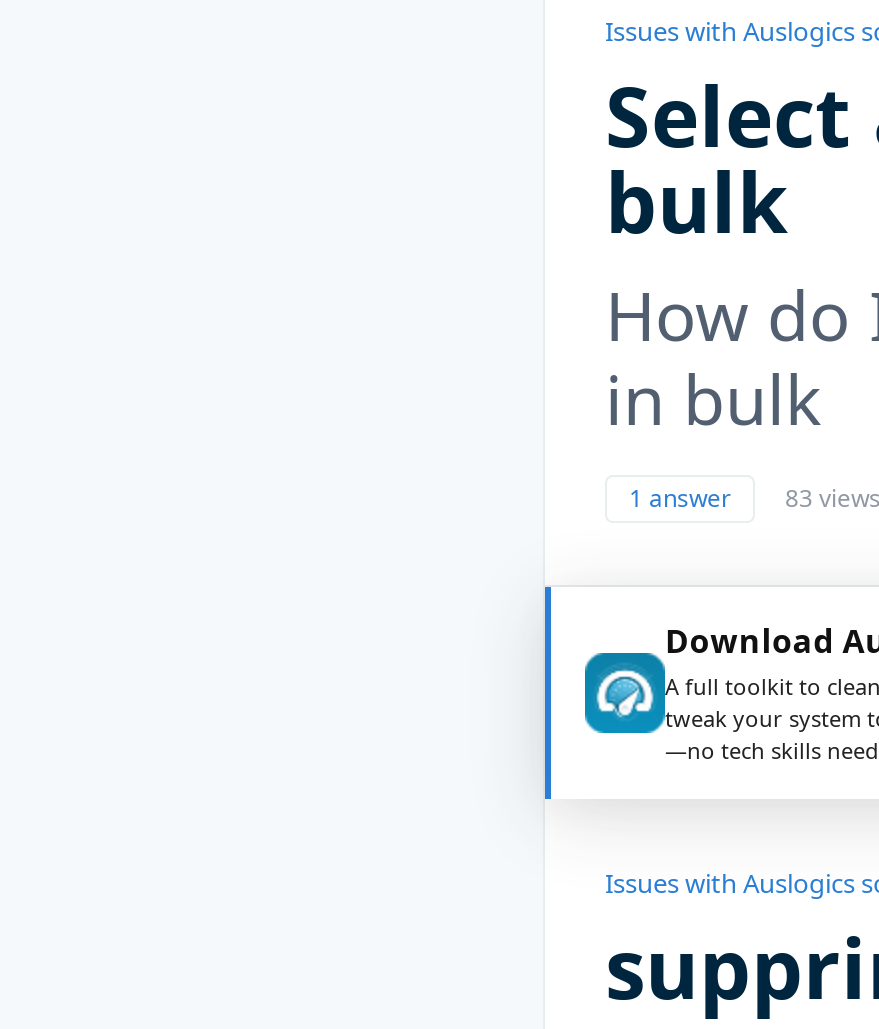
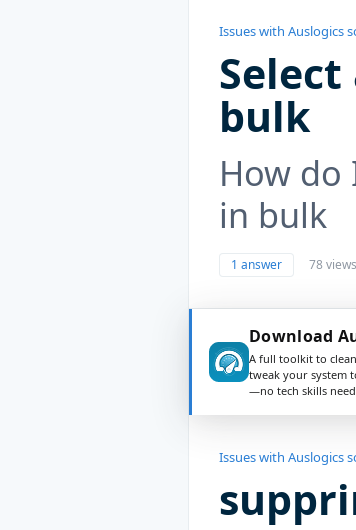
[629,481,879,515] 1 answer 83 views -> [231,256,356,273] 1 answer 78 views

